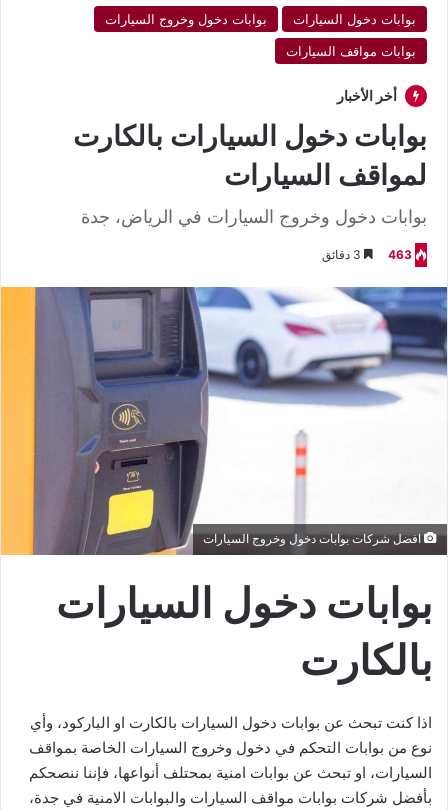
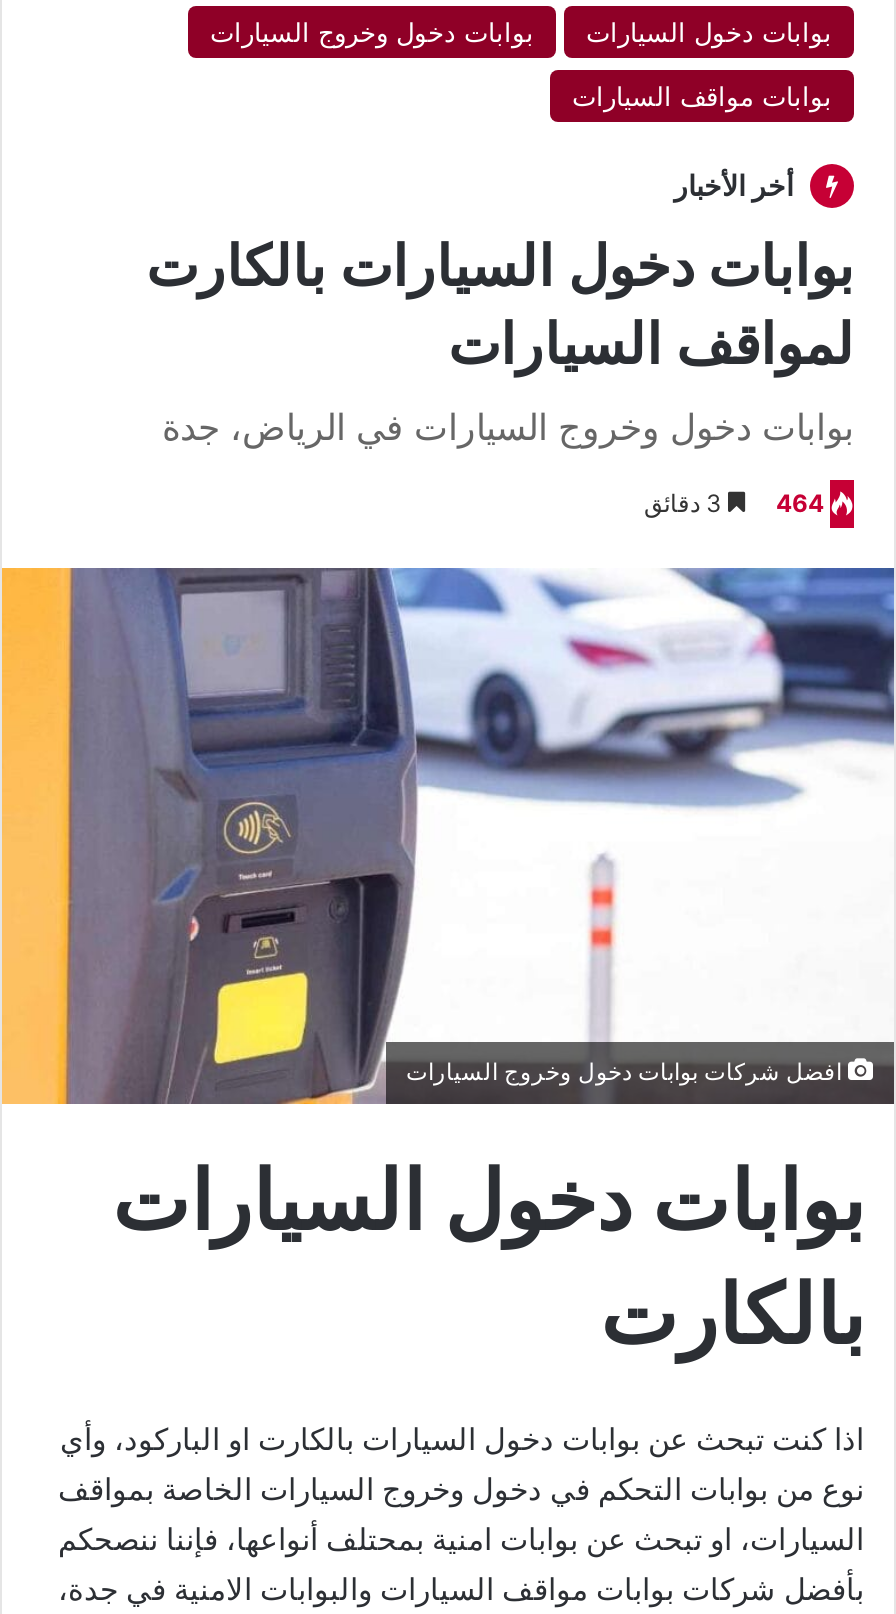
[388,247,412,262] 463 -> [776,487,824,517] 464

